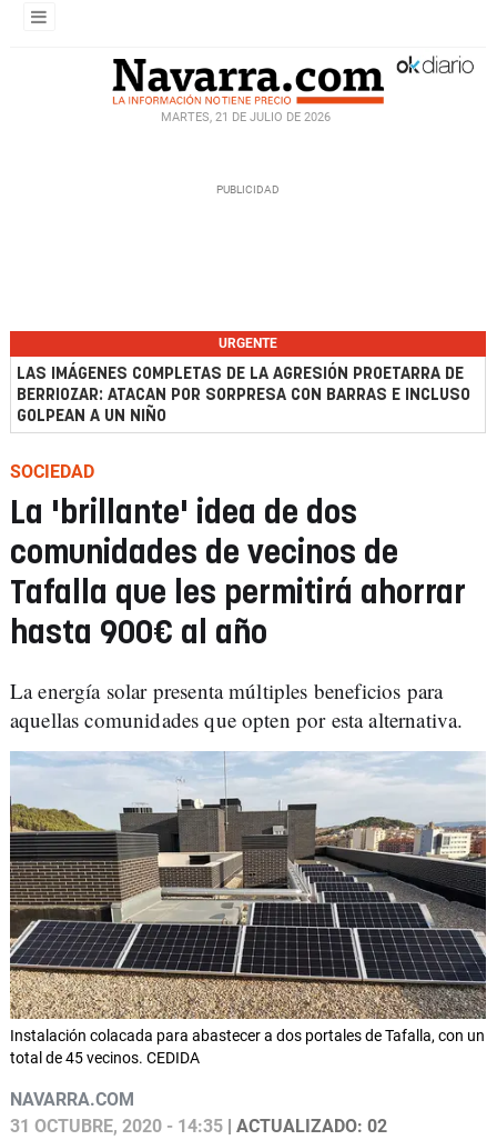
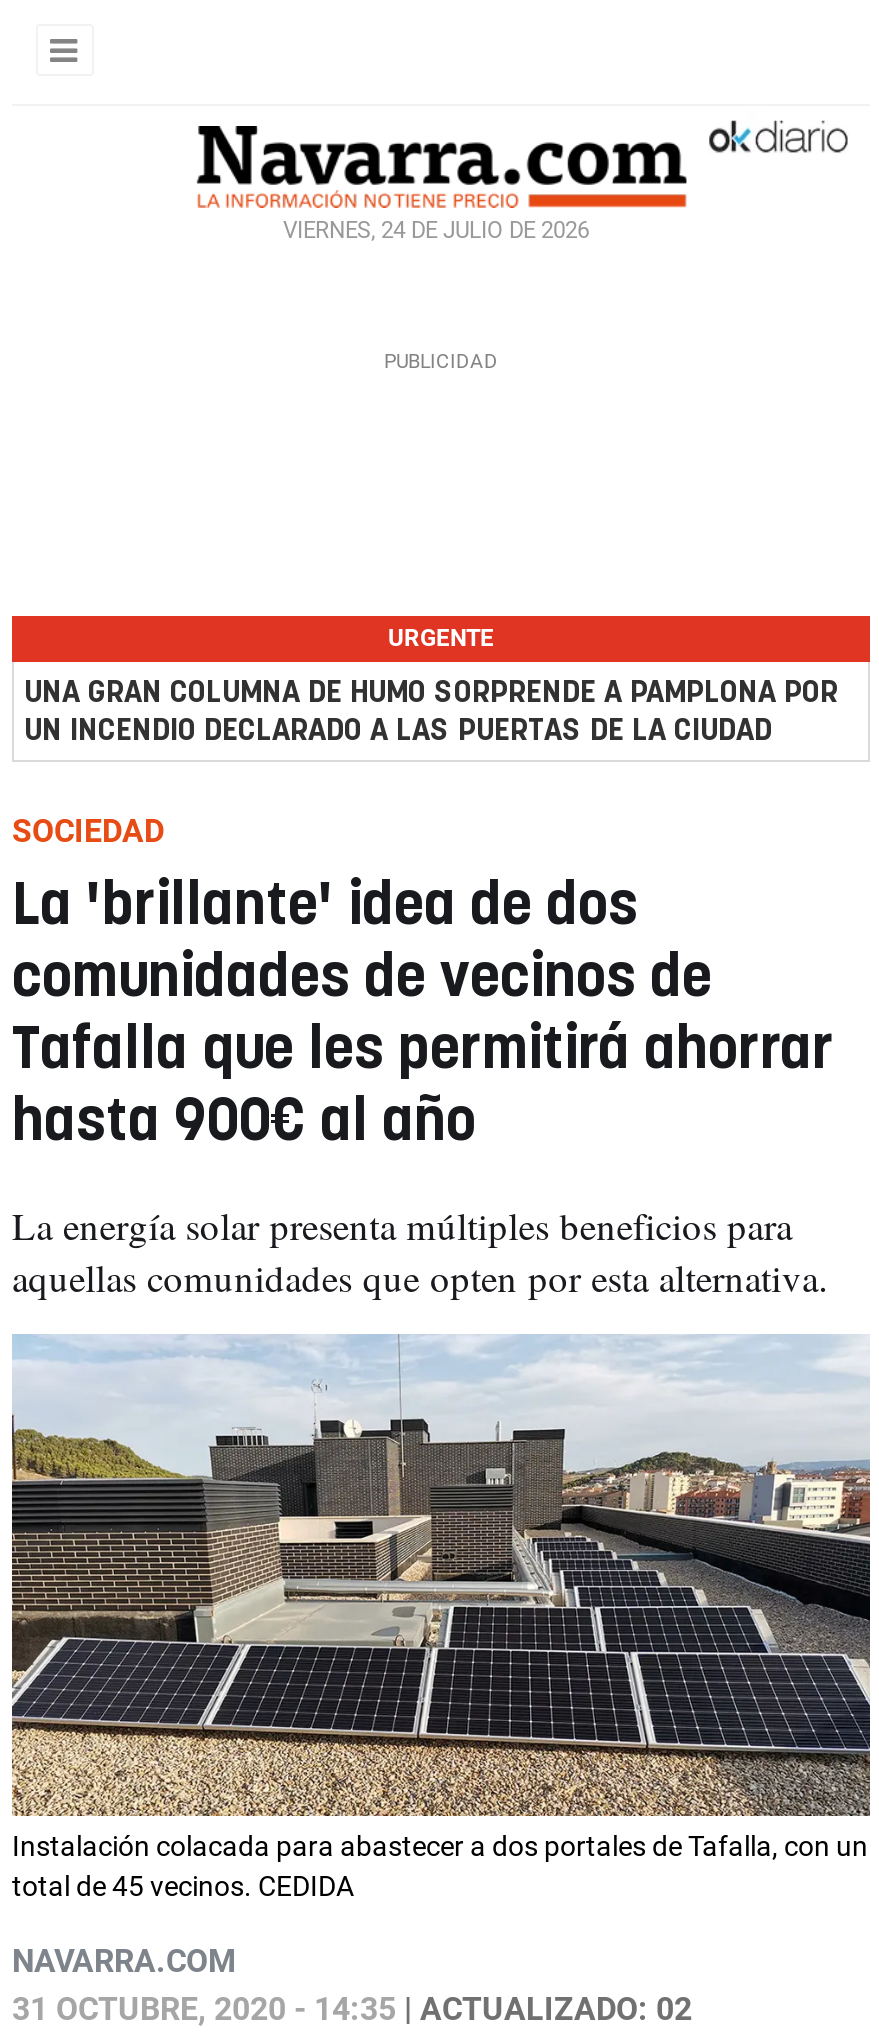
[160,110,330,124] MARTES, 21 DE JULIO DE 2026 -> [283,218,589,244] VIERNES, 24 DE JULIO DE 2026
[17,366,470,424] LAS IMÁGENES COMPLETAS DE LA AGRESIÓN PROETARRA DE | BERRIOZAR: ATACAN POR SORPRESA CON BARRAS E INCLUSO | GOLPEAN A UN NIÑO -> [24,678,838,746] UNA GRAN COLUMNA DE HUMO SORPRENDE A PAMPLONA POR | UN INCENDIO DECLARADO A LAS PUERTAS DE LA CIUDAD

